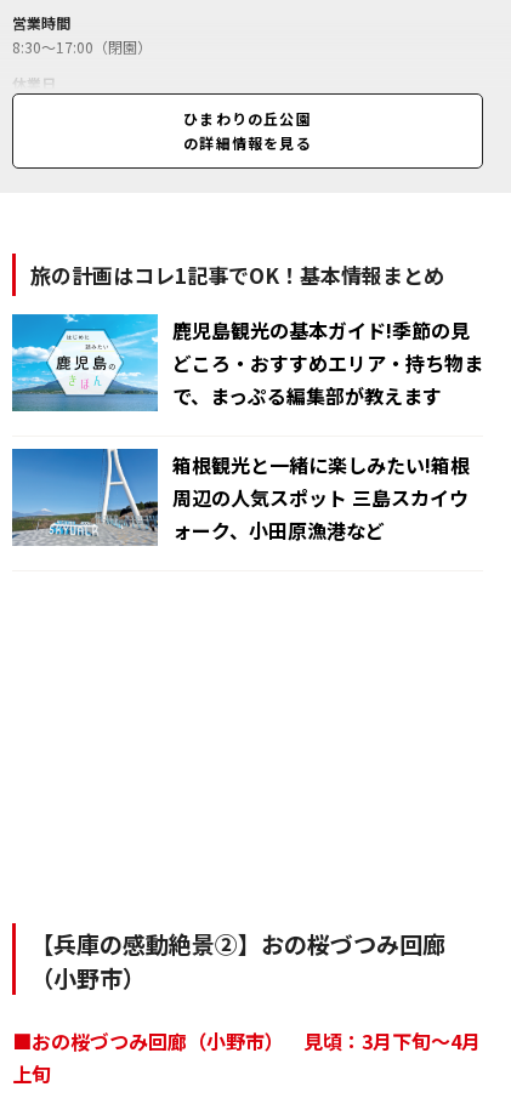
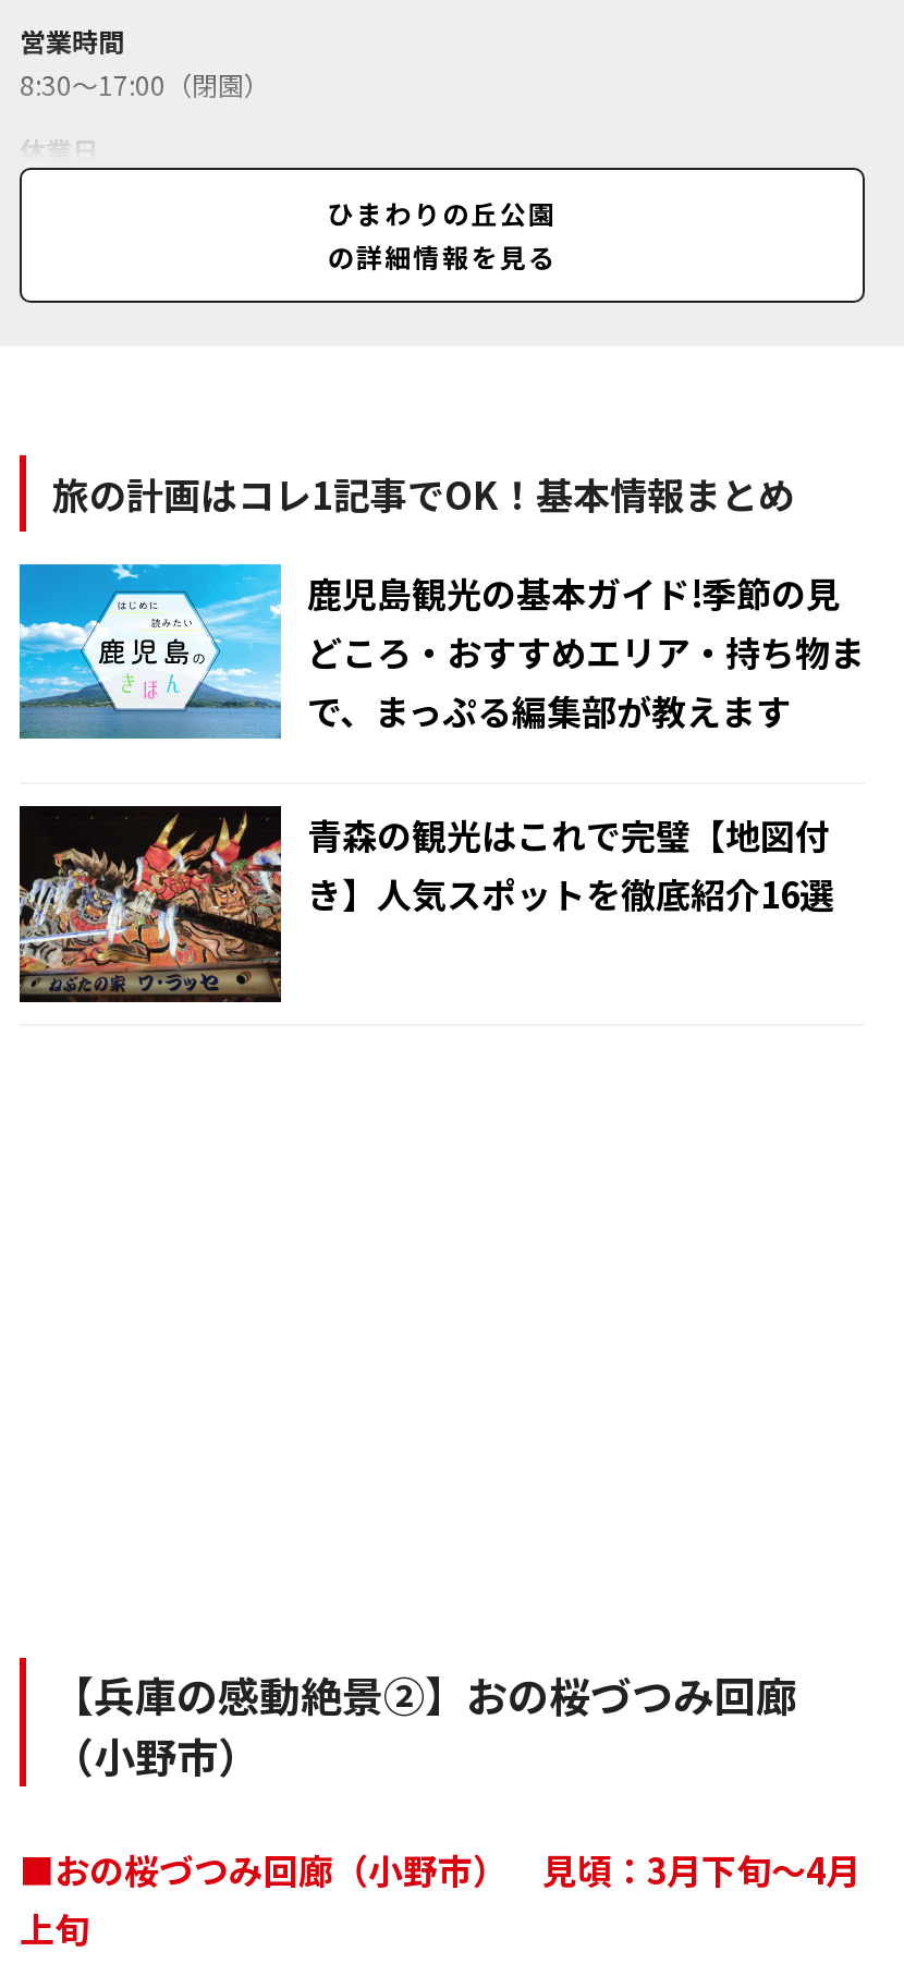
[11,448,470,558] [image] | 箱根観光と一緒に楽しみたい!箱根 | 周辺の人気スポット 三島スカイウ | ォーク、小田原漁港など -> [17,804,834,1004] [image] | 青森の観光はこれで完璧【地図付 | き】人気スポットを徹底紹介16選

